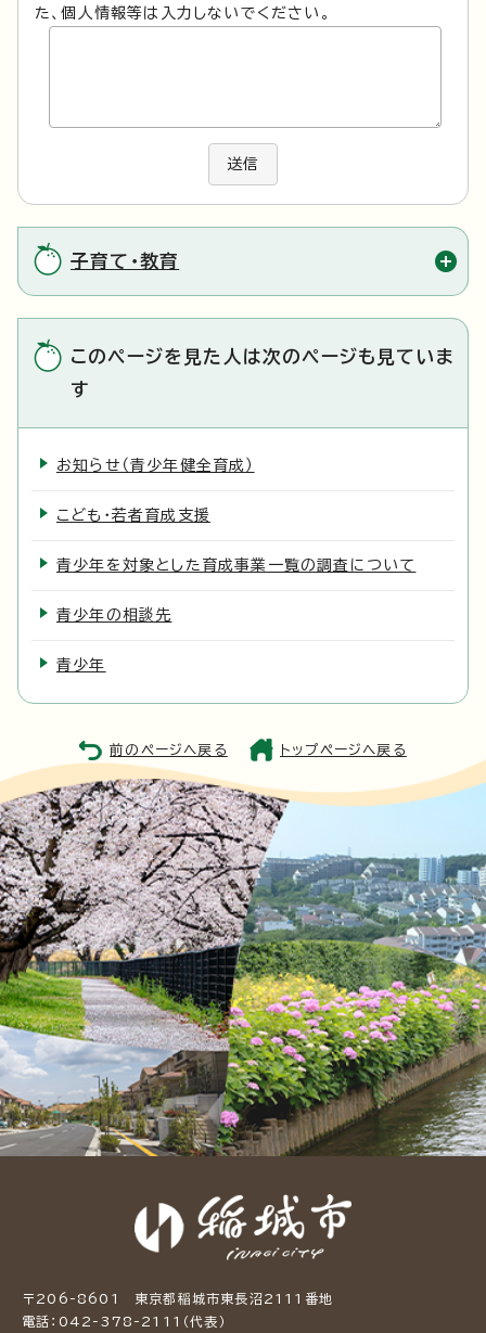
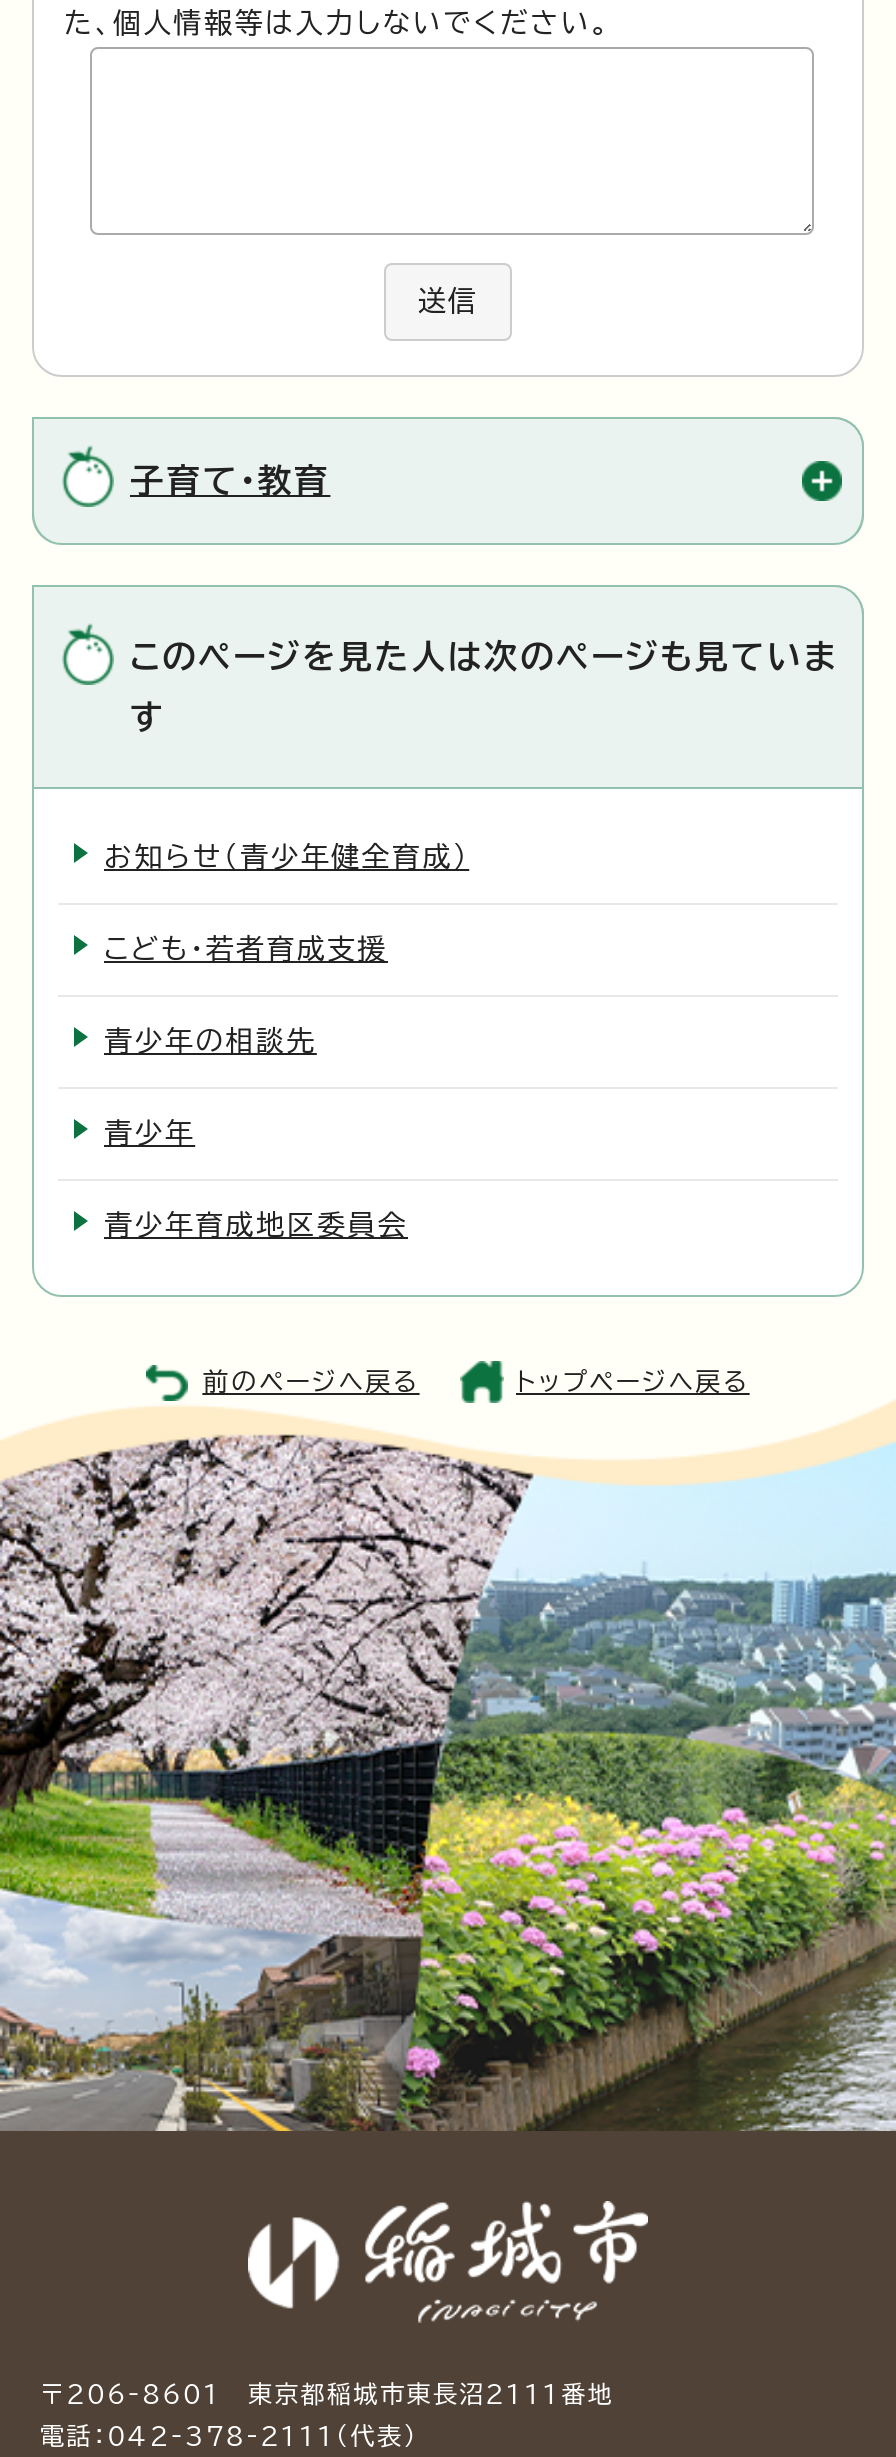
[56,558,416,573] 青少年を対象とした育成事業一覧の調査について -> none
moved [56,608,172,673] -> [104,1027,317,1147]: 青少年の相談先 | 青少年
none -> [104,1211,408,1239] 青少年育成地区委員会

